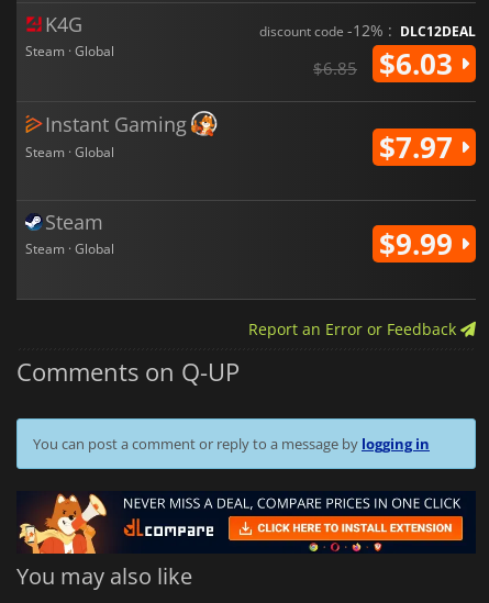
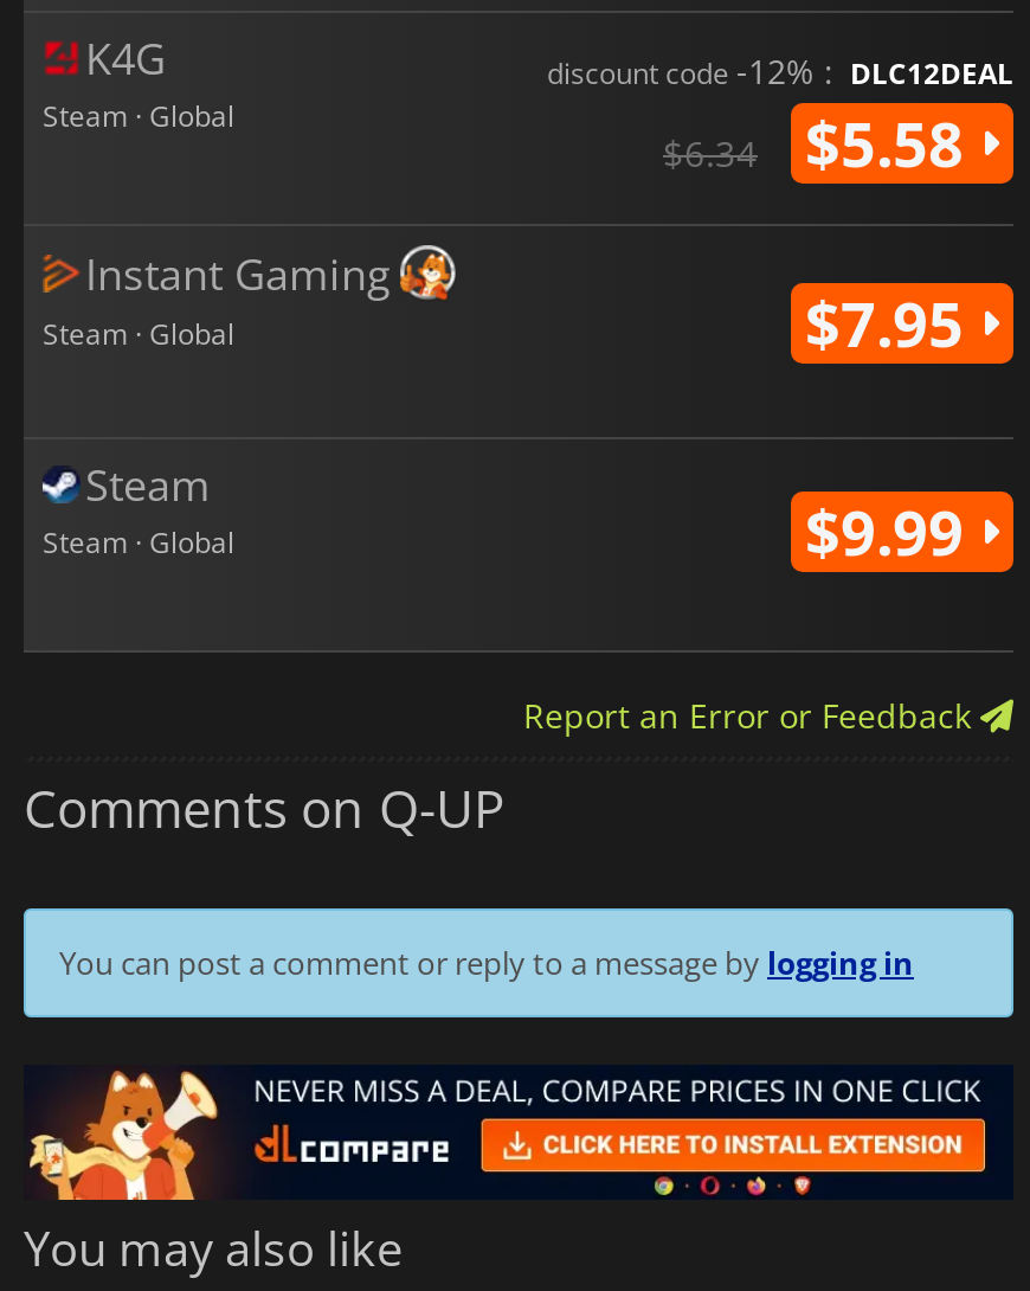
[379,43,460,83] $6.03 -> [805,100,980,185] $5.58
[313,57,357,79] $6.85 -> [663,128,758,176] $6.34
[379,127,460,167] $7.97 -> [805,280,980,365] $7.95

